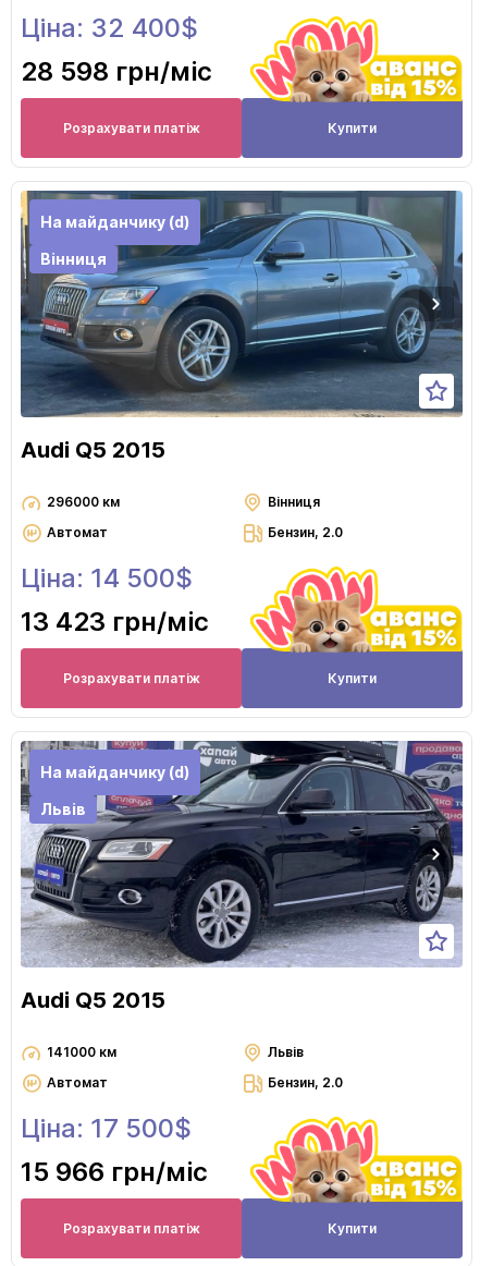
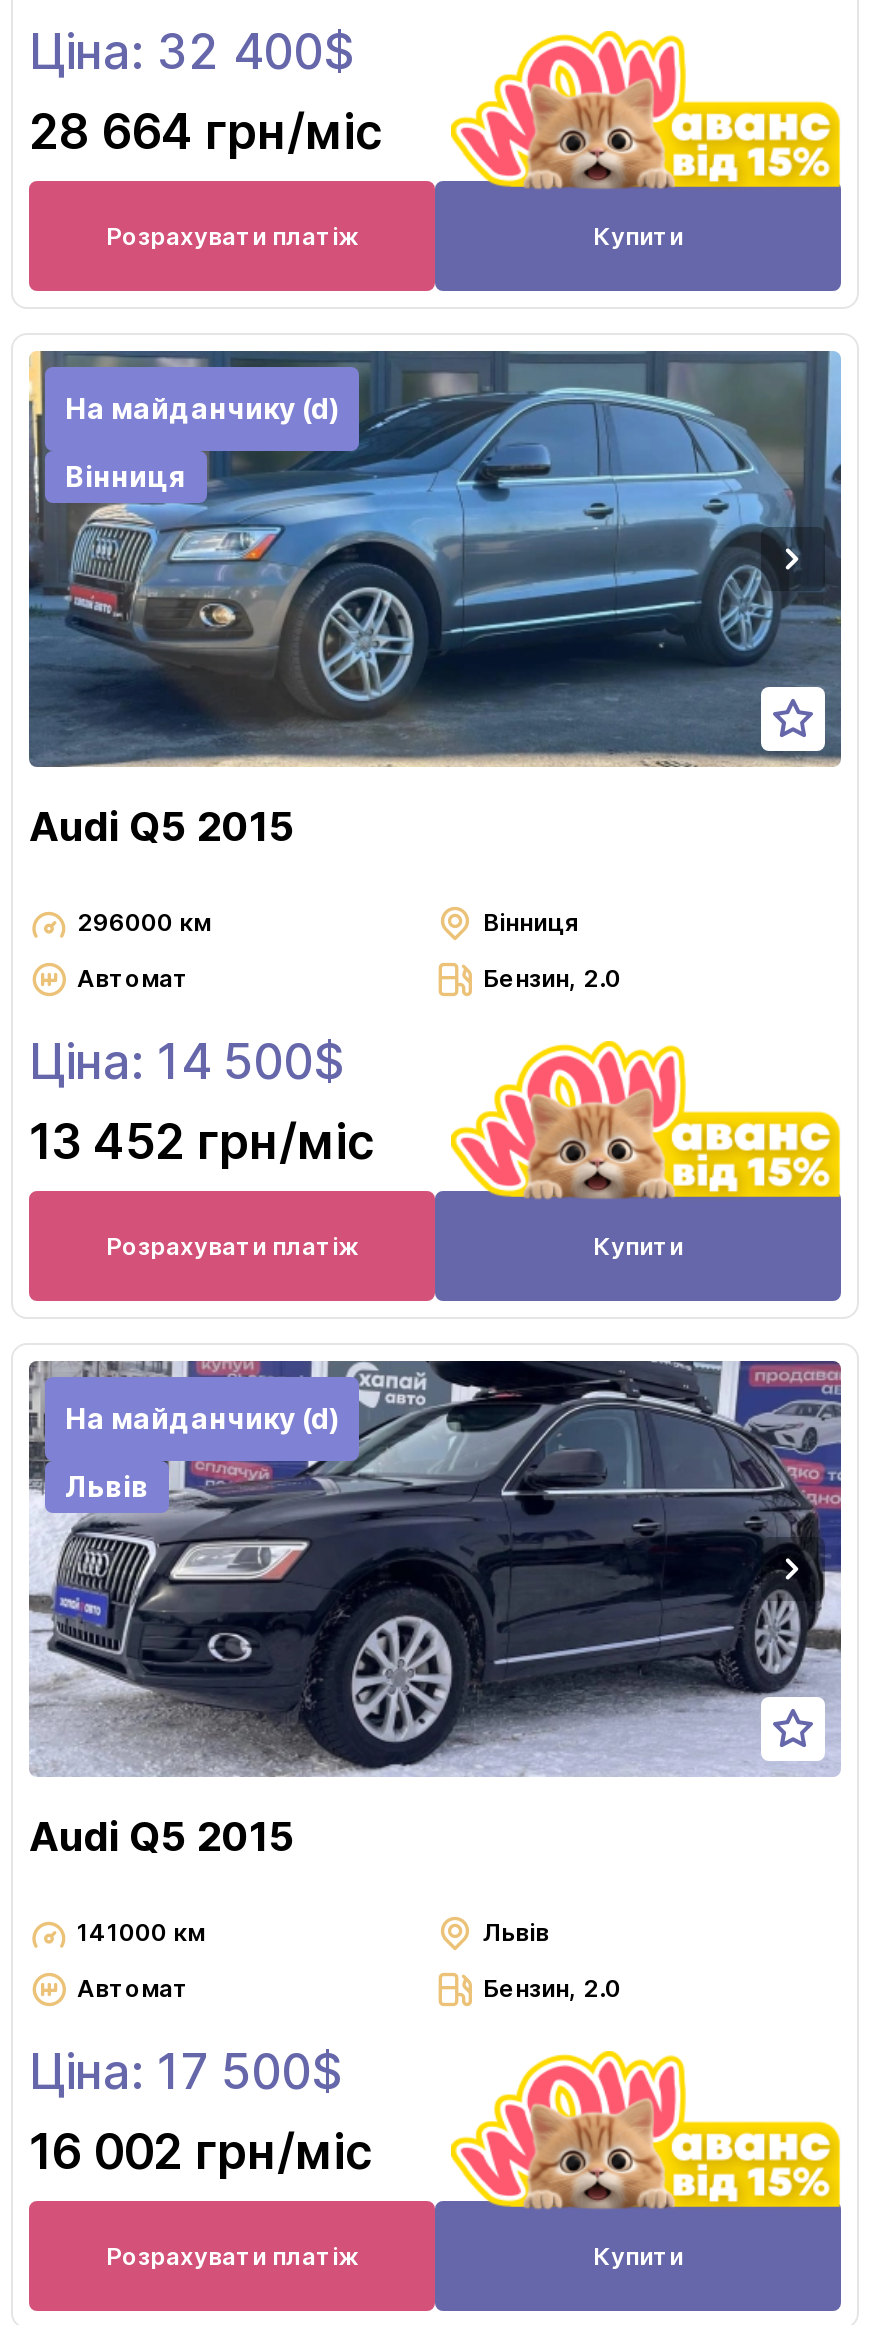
[21,56,212,87] 28 598 грн/міс -> [29,103,383,161] 28 664 грн/міс
[21,606,209,637] 13 423 грн/міс -> [29,1113,375,1171] 13 452 грн/міс
[21,1156,208,1188] 15 966 грн/міс -> [29,2123,373,2181] 16 002 грн/міс

